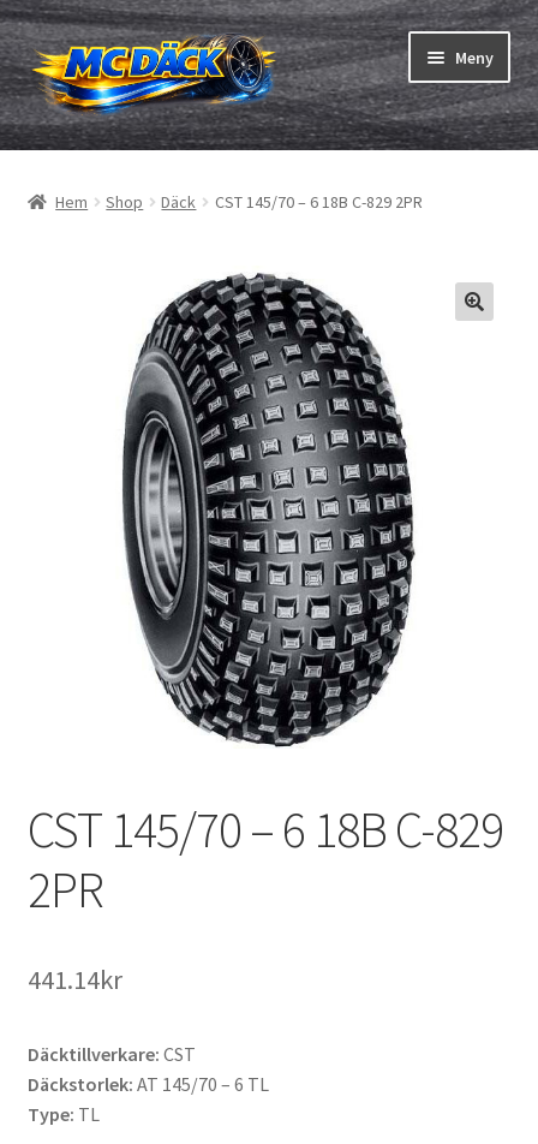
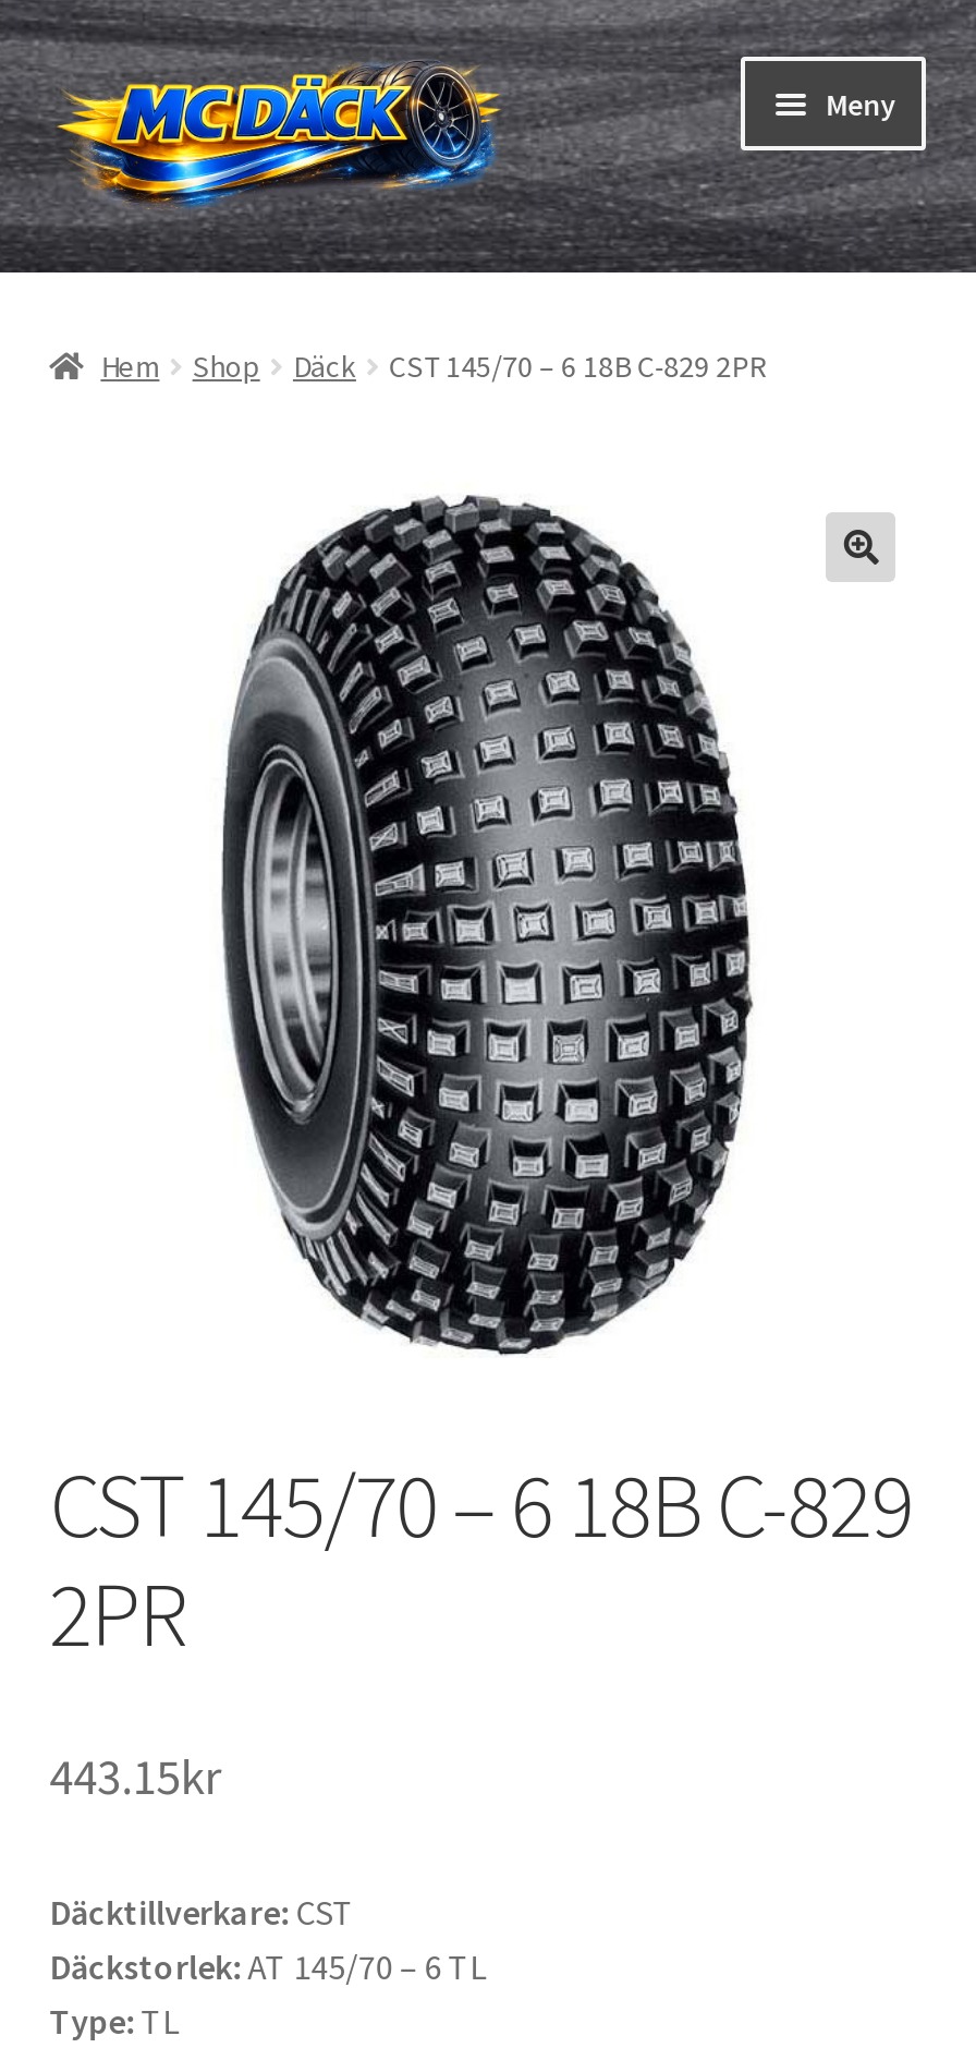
[27,963,122,996] 441.14kr -> [49,1747,221,1808] 443.15kr

